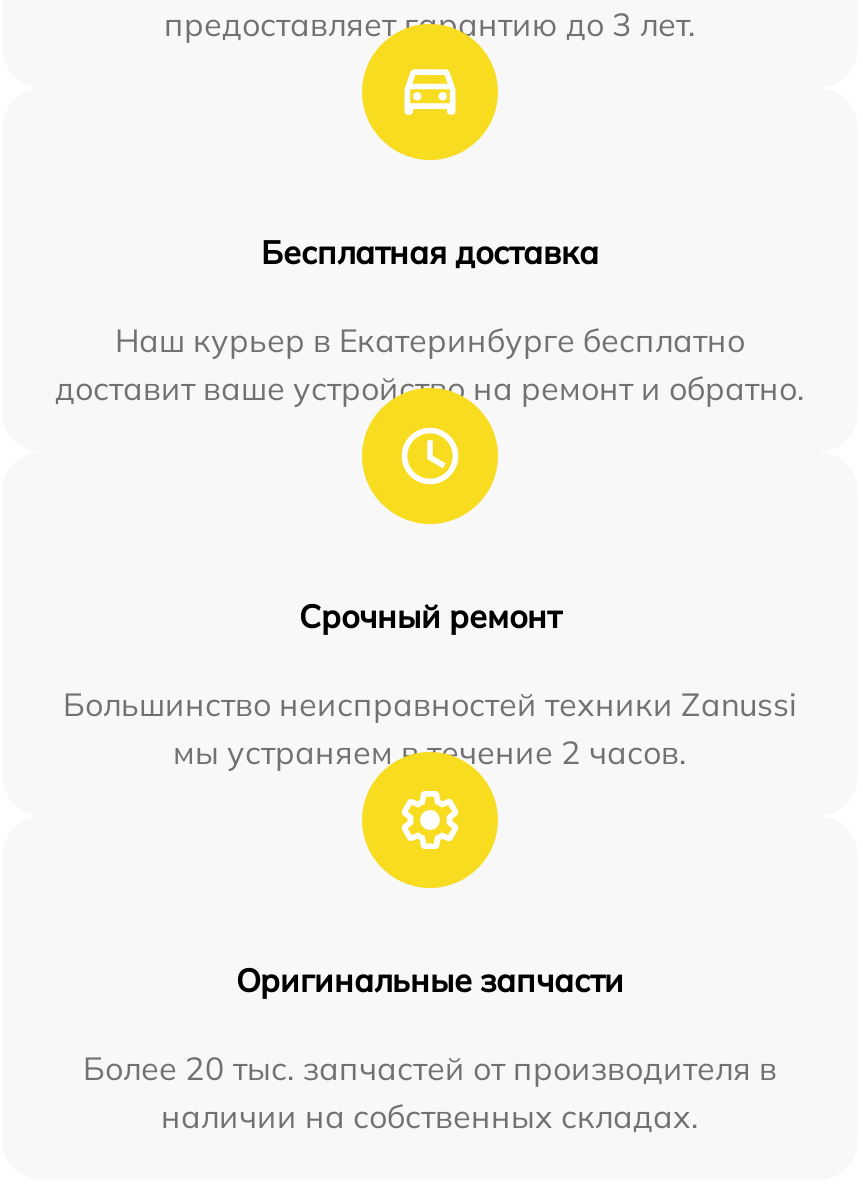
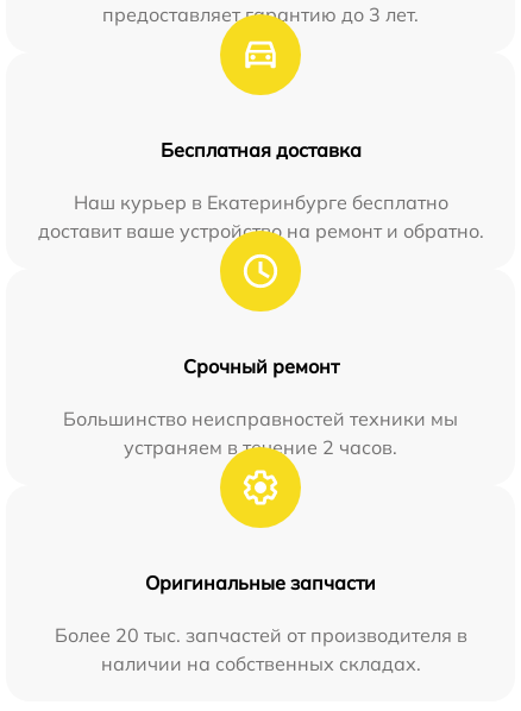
[63,684,797,772] Большинство неисправностей техники Zanussi | мы устраняем в течение 2 часов. -> [63,407,458,459] Большинство неисправностей техники мы | устраняем в течение 2 часов.

